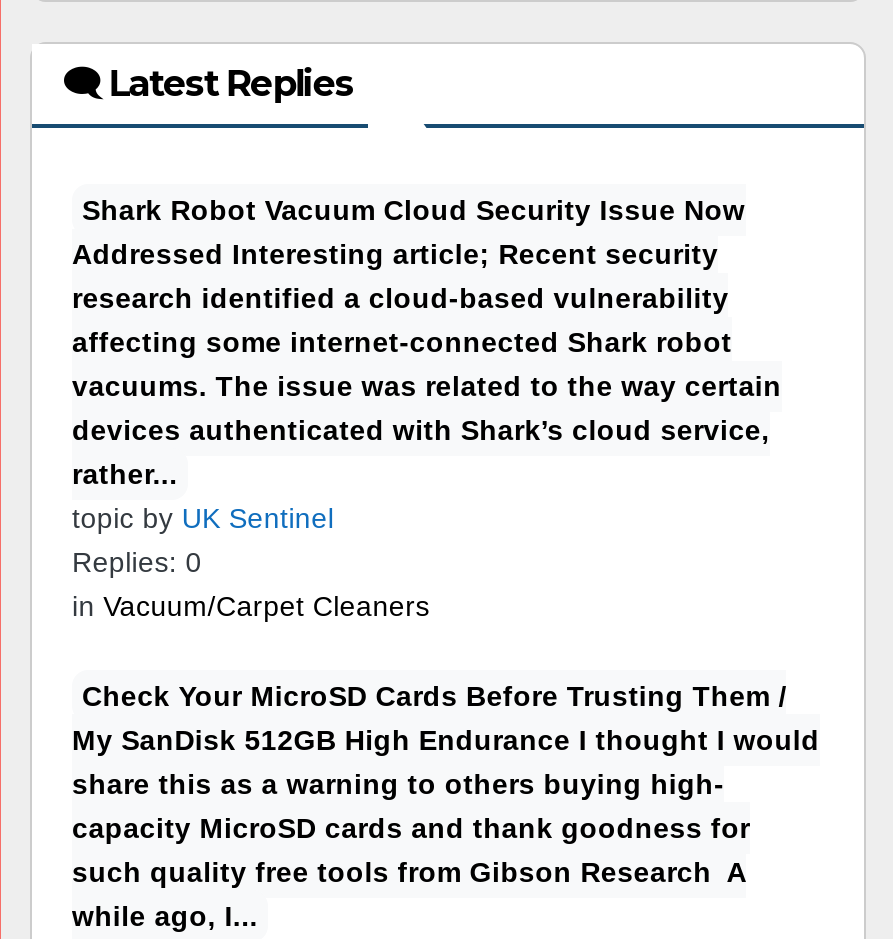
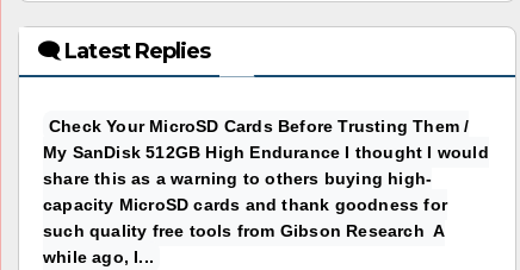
[72,195,782,623] Shark Robot Vacuum Cloud Security Issue Now | Addressed Interesting article; Recent security | research identified a cloud-based vulnerability | affecting some internet-connected Shark robot | vacuums. The issue was related to the way certain | devices authenticated with Shark’s cloud service, | rather... | topic by UK Sentinel | Replies: 0 | in Vacuum/Carpet Cleaners -> none

